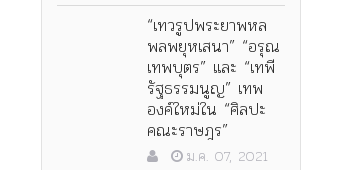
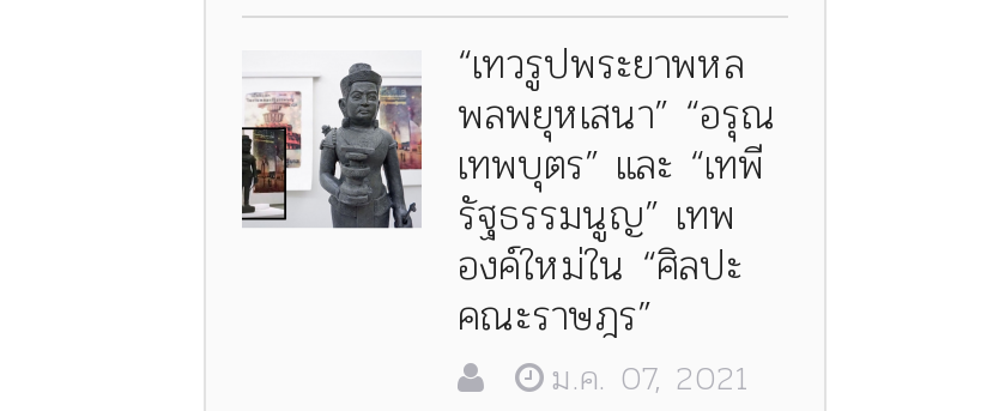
none -> [240,61,424,231] [image]

